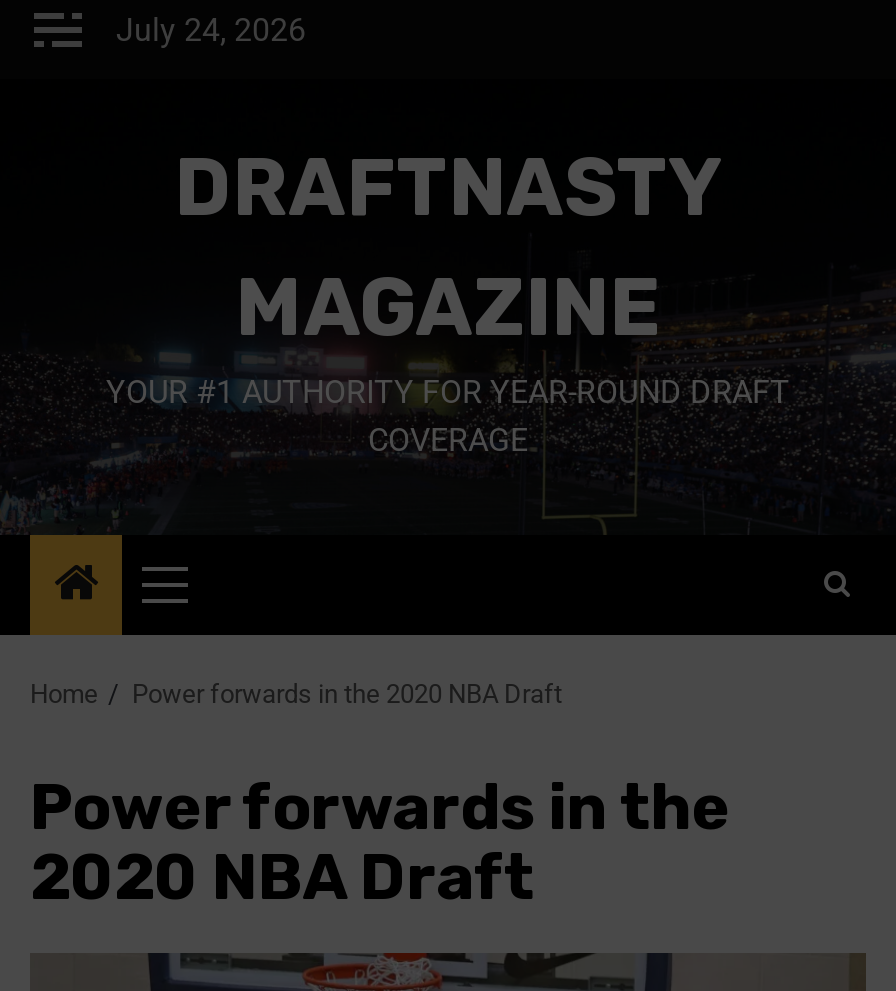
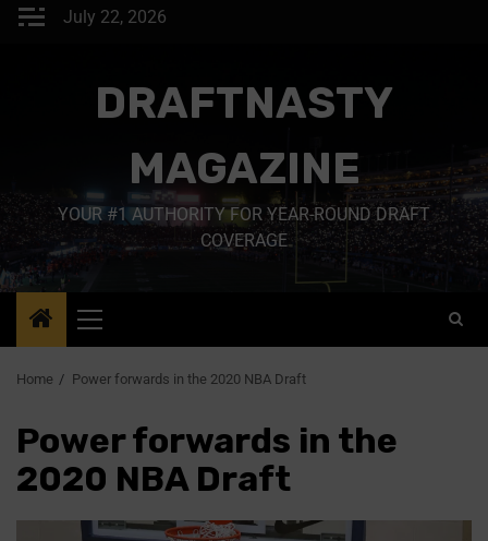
[116,11,306,49] July 24, 2026 -> [63,7,167,27] July 22, 2026

